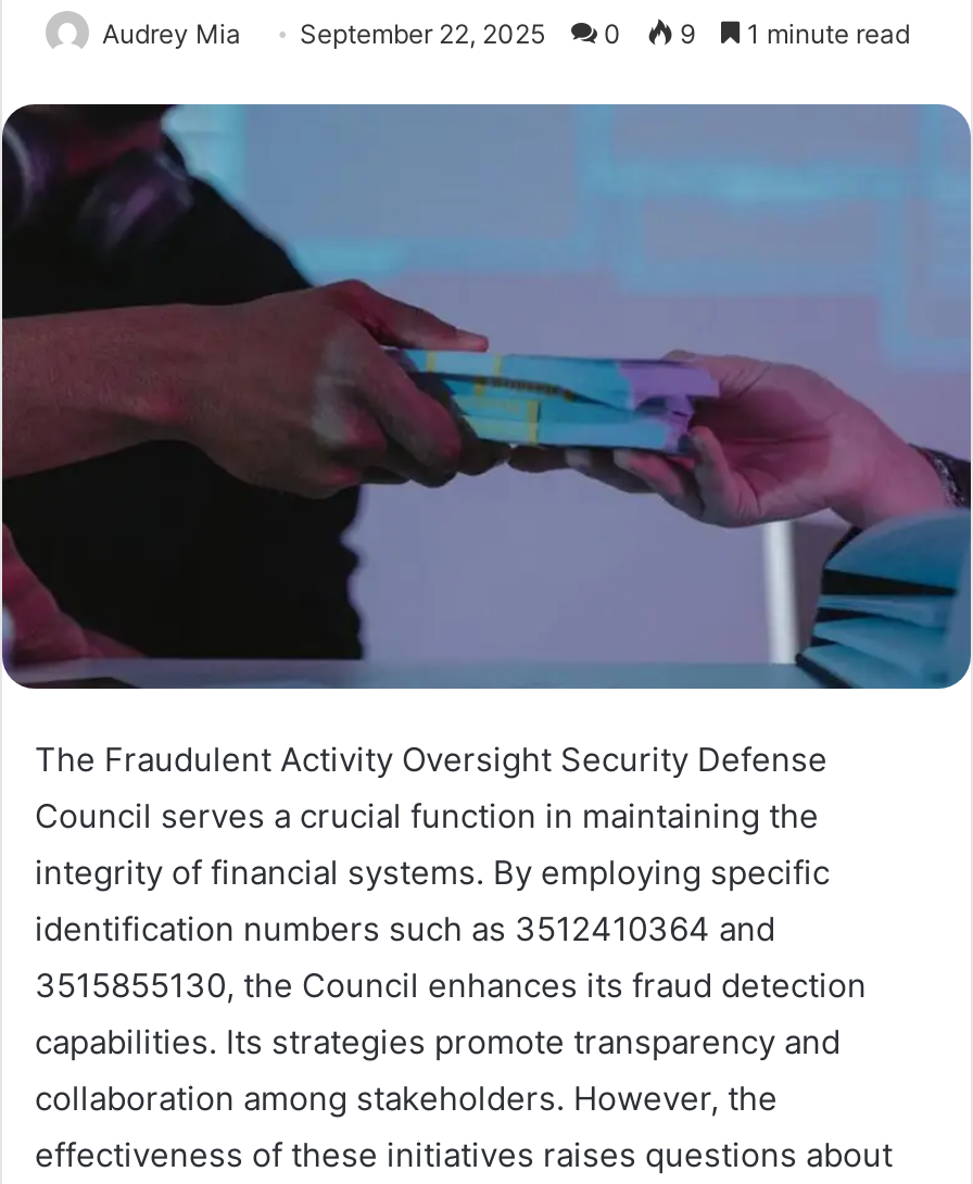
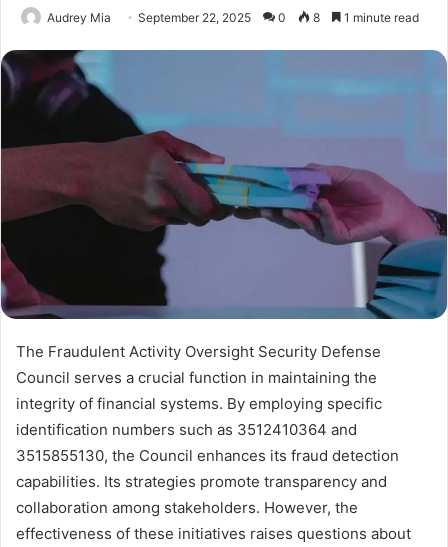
[102,18,910,51] Audrey Mia September 22, 2025 0 9 1 minute read -> [47,10,419,25] Audrey Mia September 22, 2025 0 8 1 minute read

